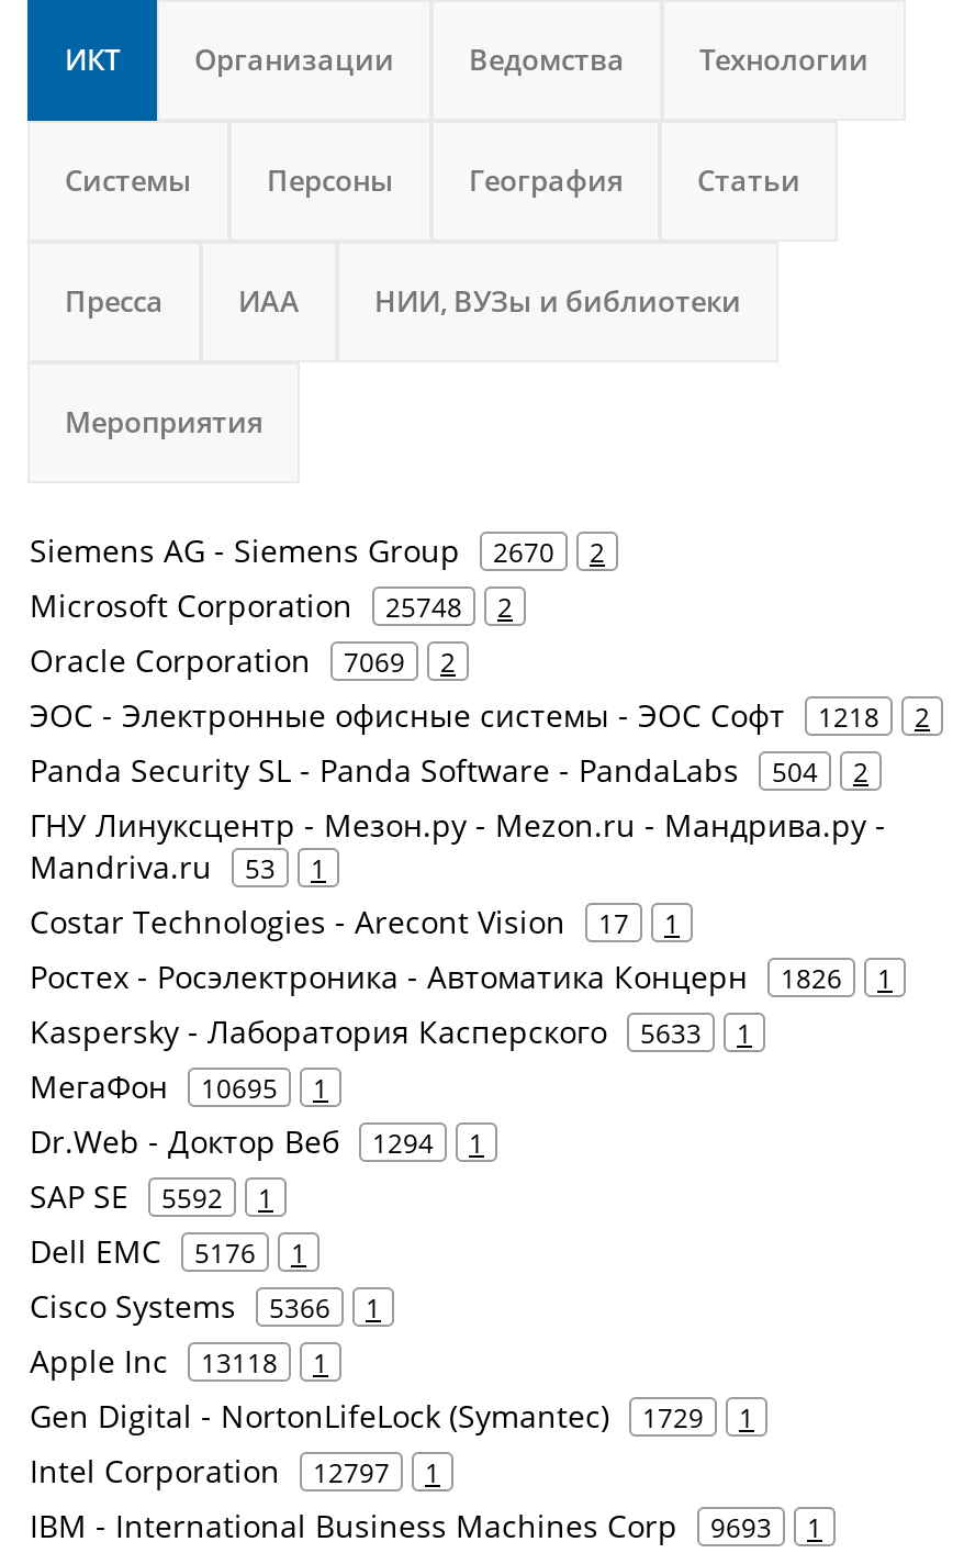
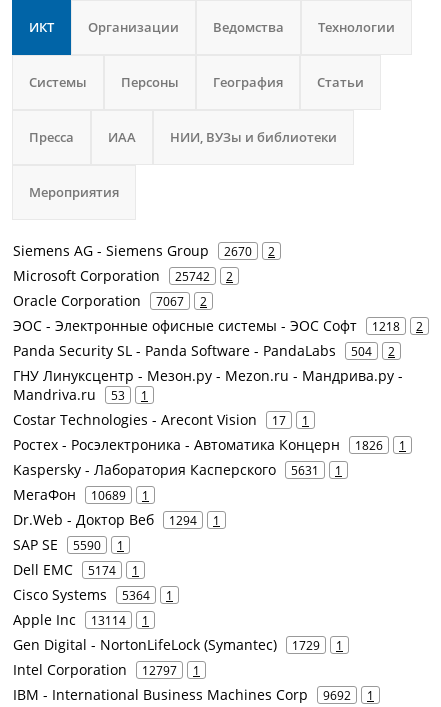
[30,584,513,626] Microsoft Corporation 25748 2 -> [13,266,233,285] Microsoft Corporation 25742 2
[30,639,456,681] Oracle Corporation 7069 2 -> [13,291,207,310] Oracle Corporation 7067 2
[30,1010,752,1052] Kaspersky - Лаборатория Касперского 5633 1 -> [13,460,342,479] Kaspersky - Лаборатория Касперского 5631 1
[30,1065,328,1107] МегаФон 10695 1 -> [13,485,149,504] МегаФон 10689 1
[30,1175,273,1217] SAP SE 5592 1 -> [13,535,124,554] SAP SE 5590 1
[30,1230,306,1272] Dell EMC 5176 1 -> [13,560,139,579] Dell EMC 5174 1
[30,1285,381,1327] Cisco Systems 5366 1 -> [13,585,173,604] Cisco Systems 5364 1
[30,1340,328,1382] Apple Inc 13118 1 -> [13,610,149,629] Apple Inc 13114 1
[30,1505,822,1546] IBM - International Business Machines Corp 9693 1 -> [13,685,374,704] IBM - International Business Machines Corp 9692 1

